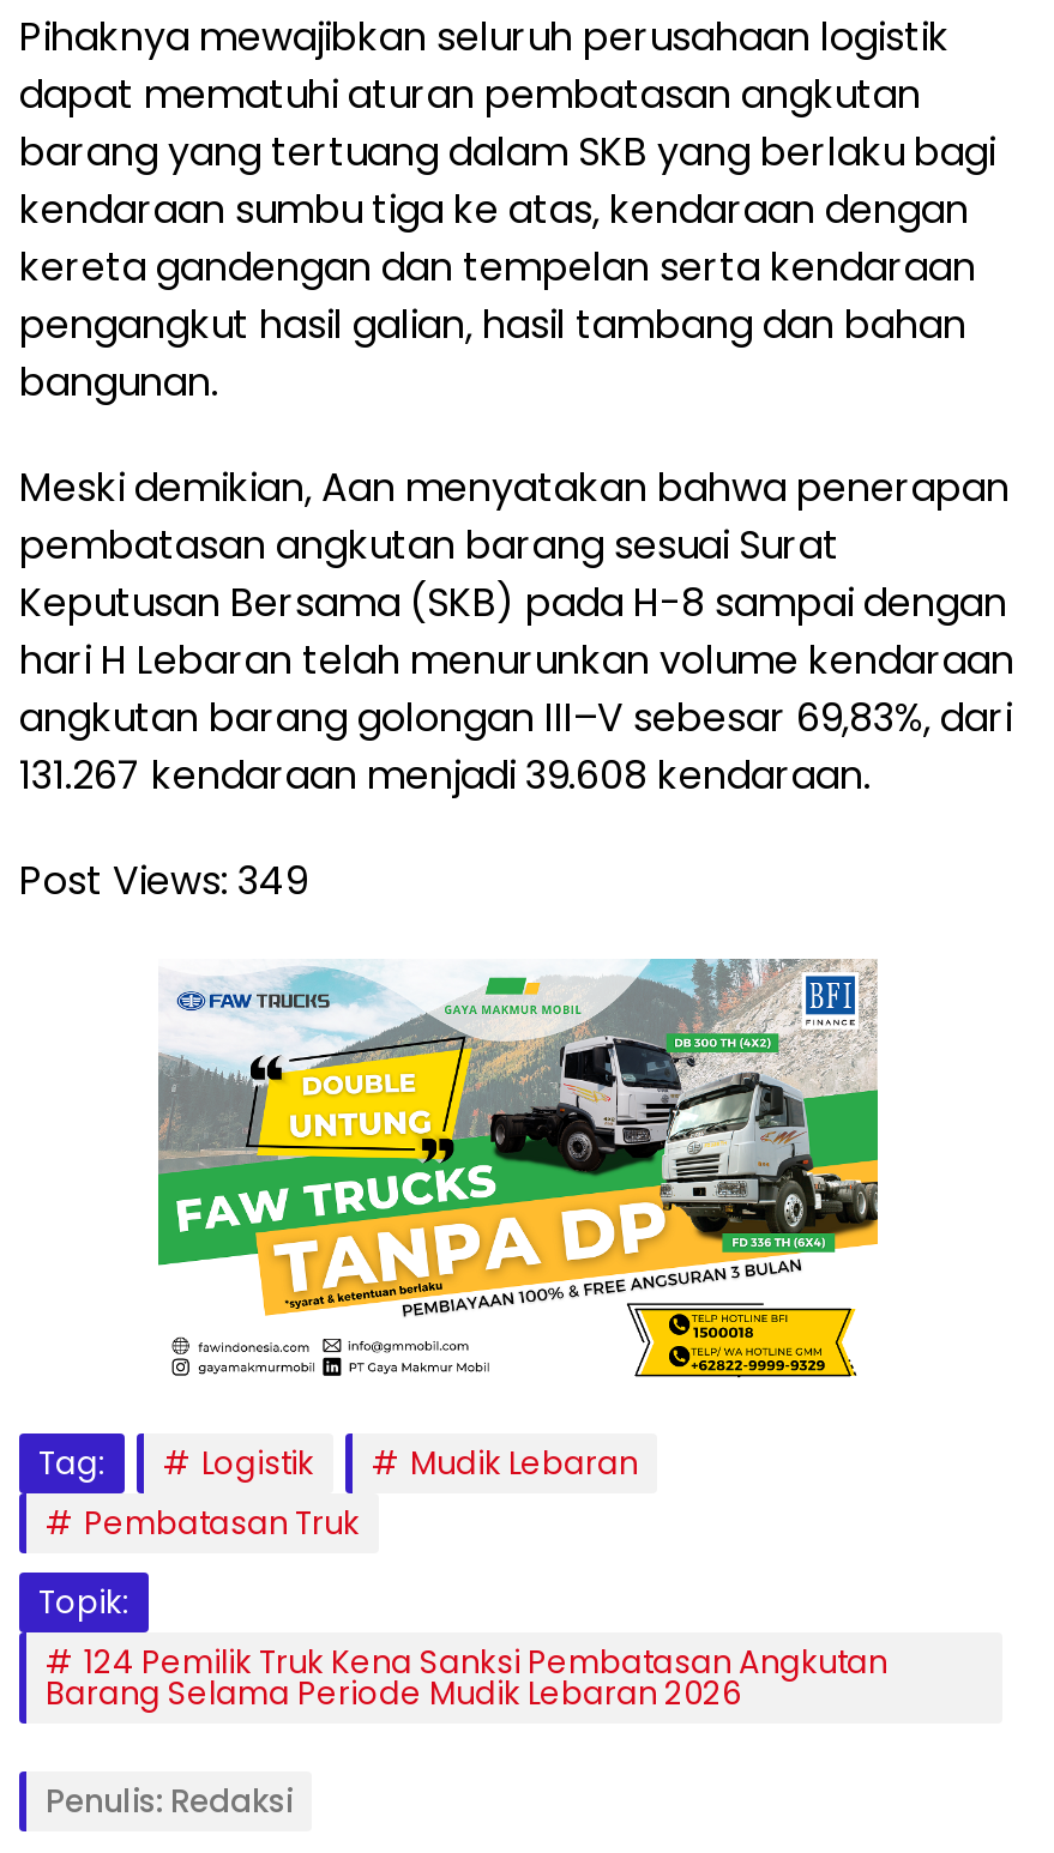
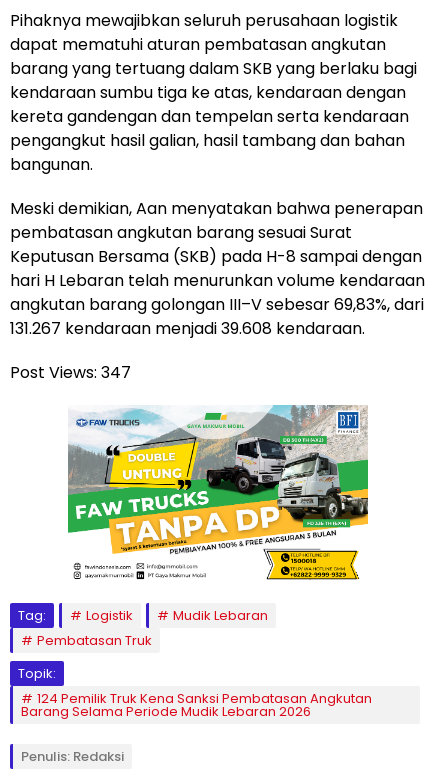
[19,854,307,909] Post Views: 349 -> [10,361,131,384] Post Views: 347

